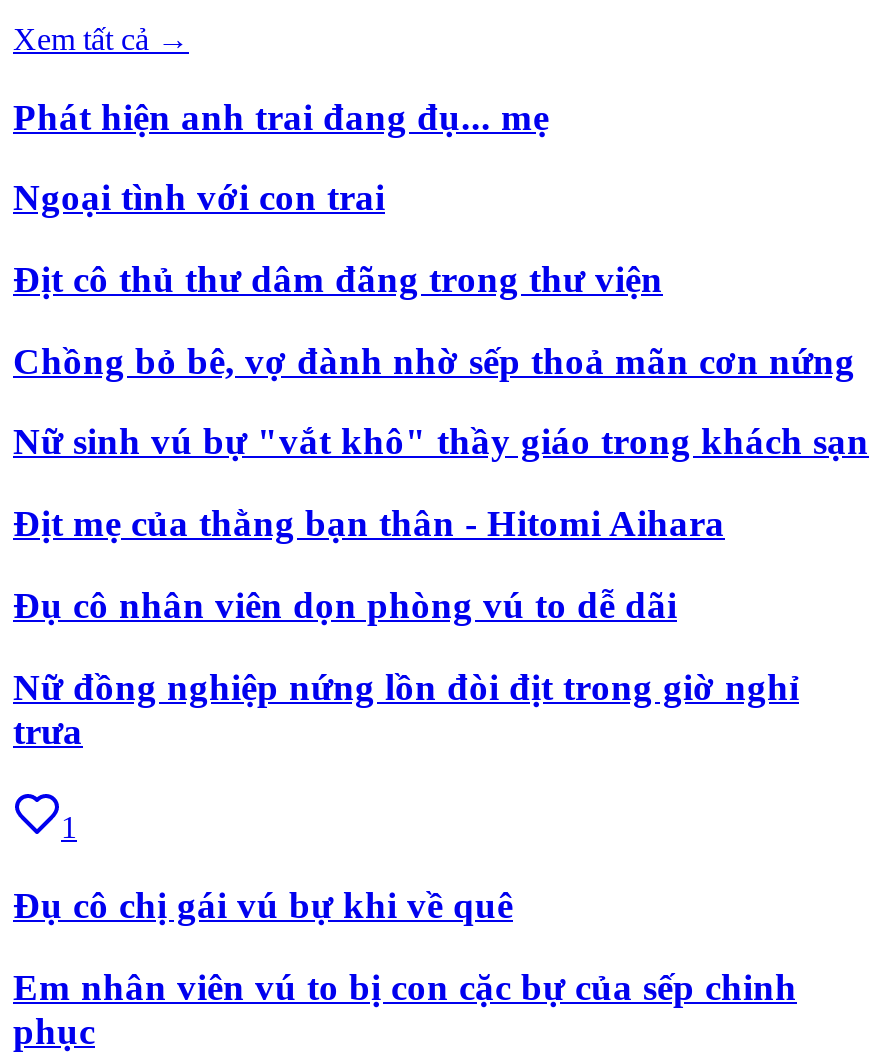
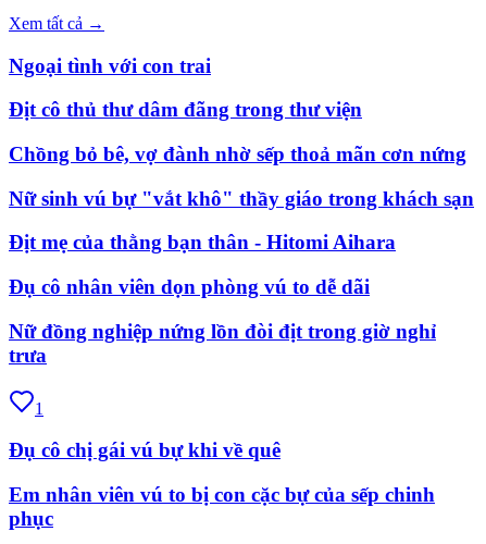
[13,95,549,137] Phát hiện anh trai đang đụ... mẹ -> none

